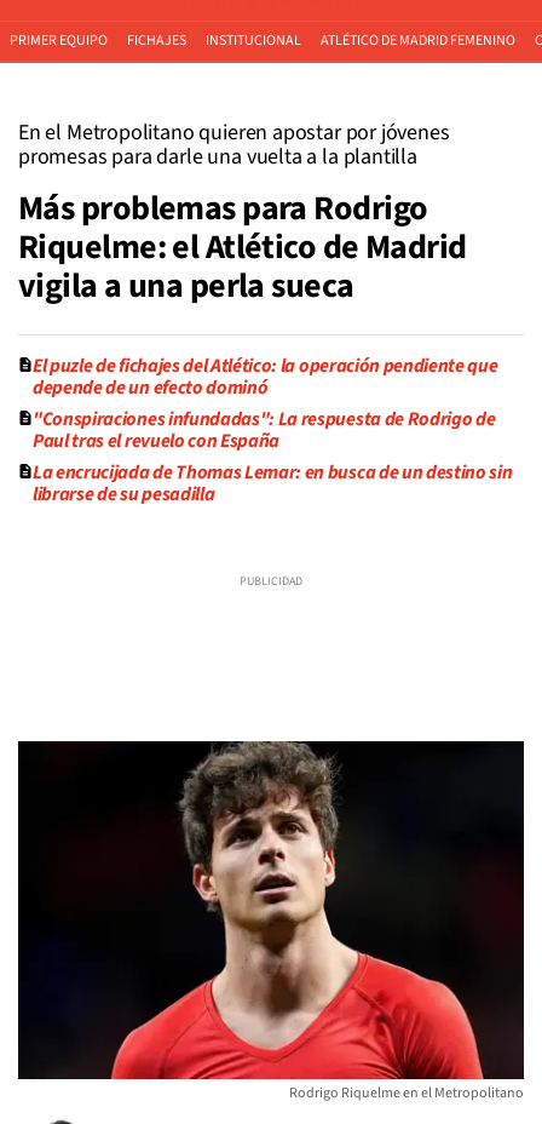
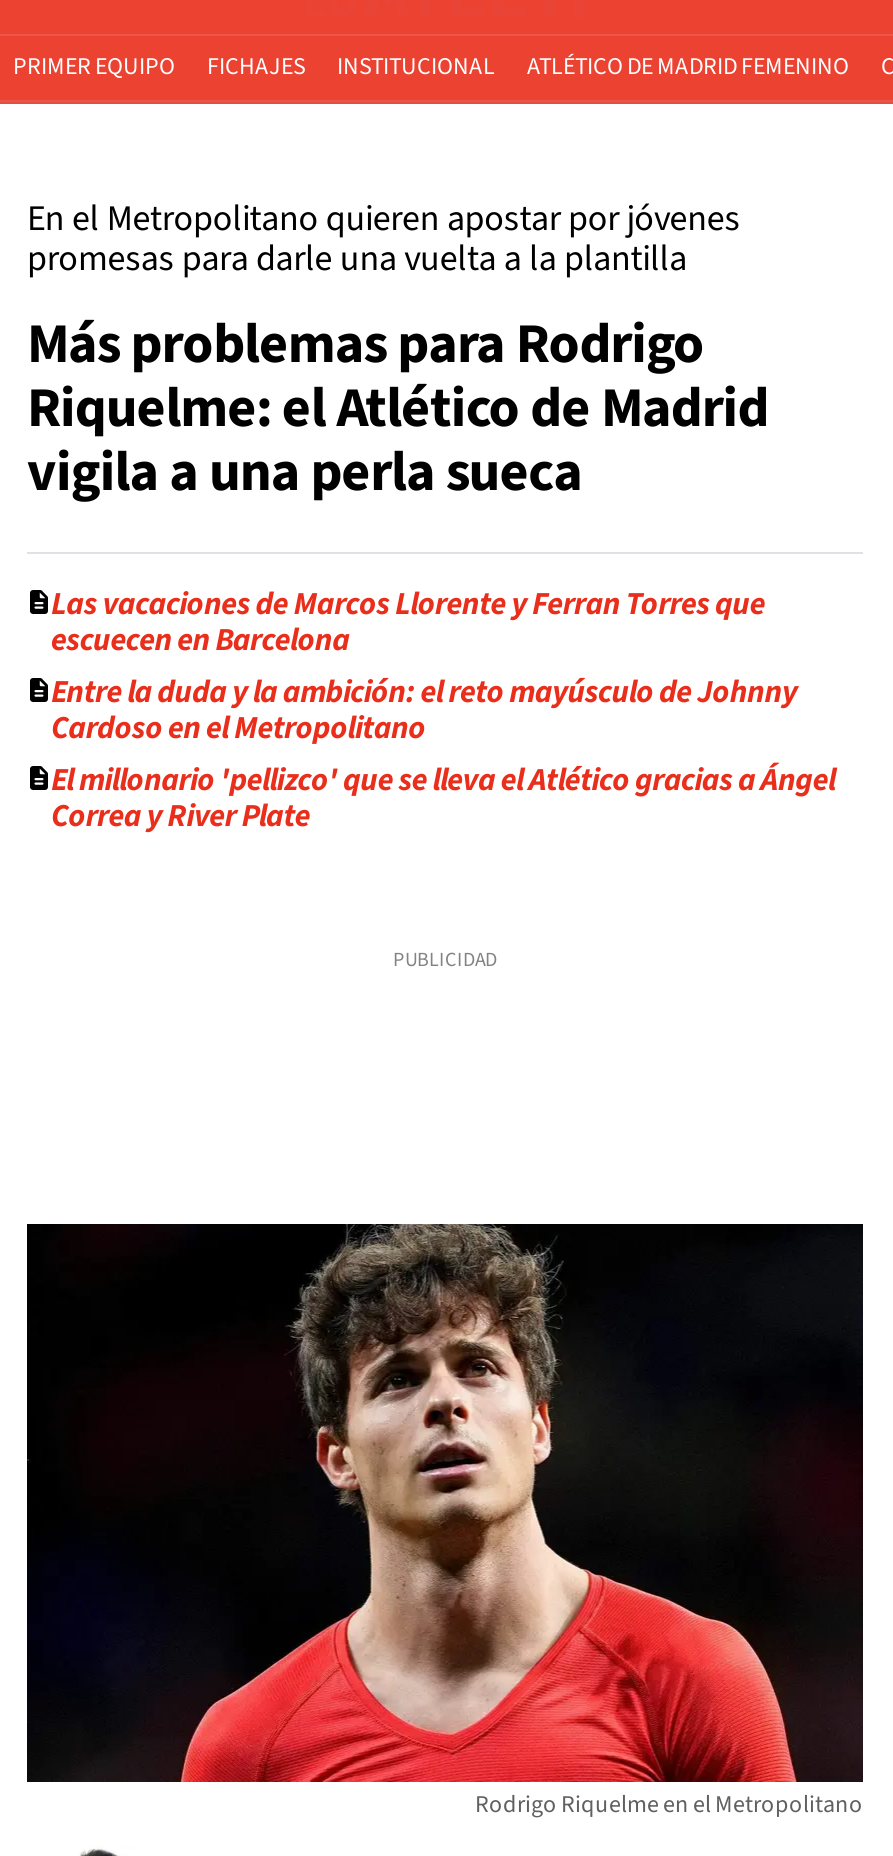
[33,353,512,508] El puzle de fichajes del Atlético: la operación pendiente que | depende de un efecto dominó | "Conspiraciones infundadas": La respuesta de Rodrigo de | Paul tras el revuelo con España | La encrucijada de Thomas Lemar: en busca de un destino sin | librarse de su pesadilla -> [51,582,835,838] Las vacaciones de Marcos Llorente y Ferran Torres que | escuecen en Barcelona | Entre la duda y la ambición: el reto mayúsculo de Johnny | Cardoso en el Metropolitano | El millonario 'pellizco' que se lleva el Atlético gracias a Ángel | Correa y River Plate

